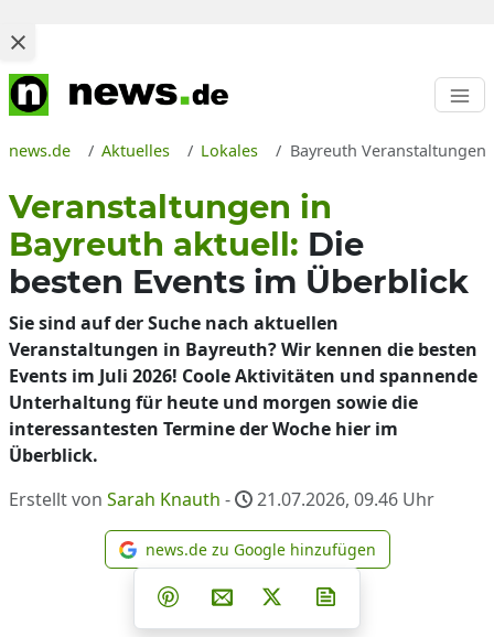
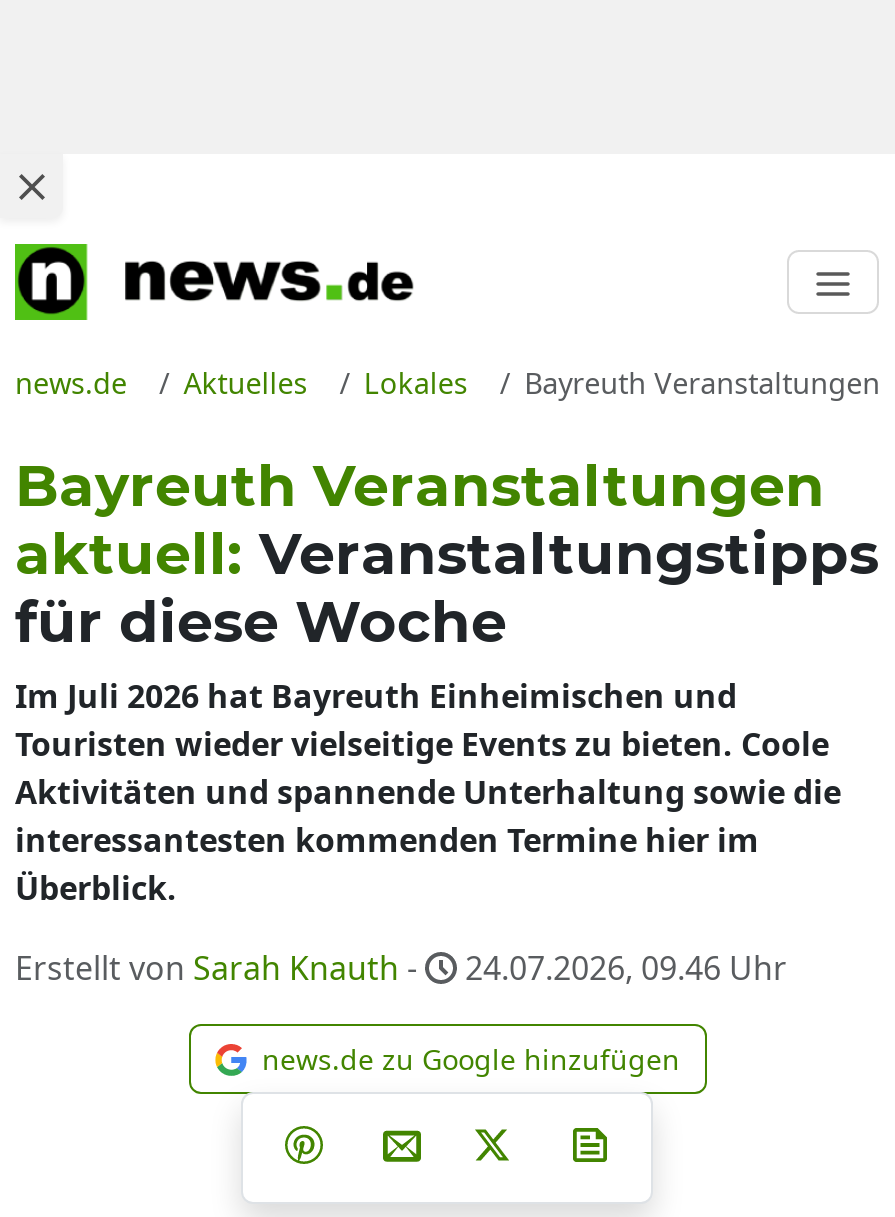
[9,187,477,441] Veranstaltungen in | Bayreuth aktuell: Die | besten Events im Überblick | Sie sind auf der Suche nach aktuellen | Veranstaltungen in Bayreuth? Wir kennen die besten | Events im Juli 2026! Coole Aktivitäten und spannende | Unterhaltung für heute und morgen sowie die | interessantesten Termine der Woche hier im -> [15,450,879,862] Bayreuth Veranstaltungen | aktuell: Veranstaltungstipps | für diese Woche | Im Juli 2026 hat Bayreuth Einheimischen und | Touristen wieder vielseitige Events zu bieten. Coole | Aktivitäten und spannende Unterhaltung sowie die | interessantesten kommenden Termine hier im
[9,487,434,511] Erstellt von Sarah Knauth - 21.07.2026, 09.46 Uhr -> [15,946,787,990] Erstellt von Sarah Knauth - 24.07.2026, 09.46 Uhr

